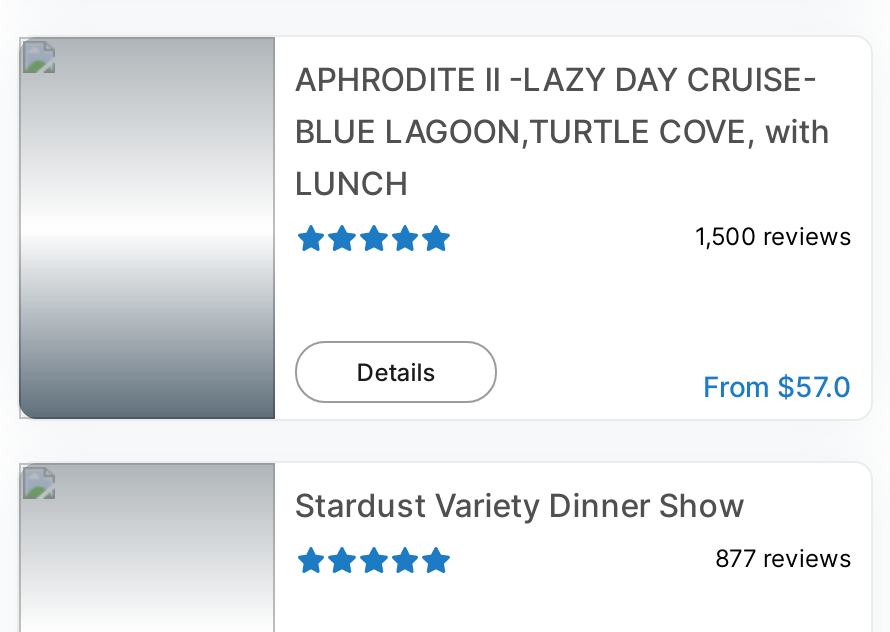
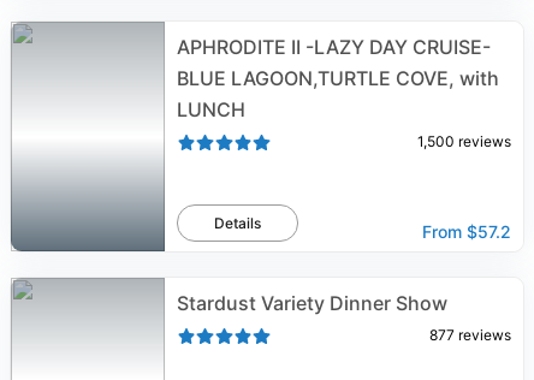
[703,369,851,403] From $57.0 -> [422,221,511,242] From $57.2

